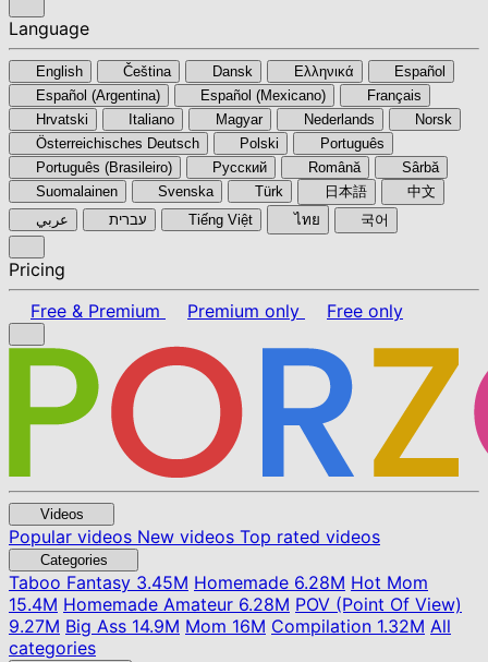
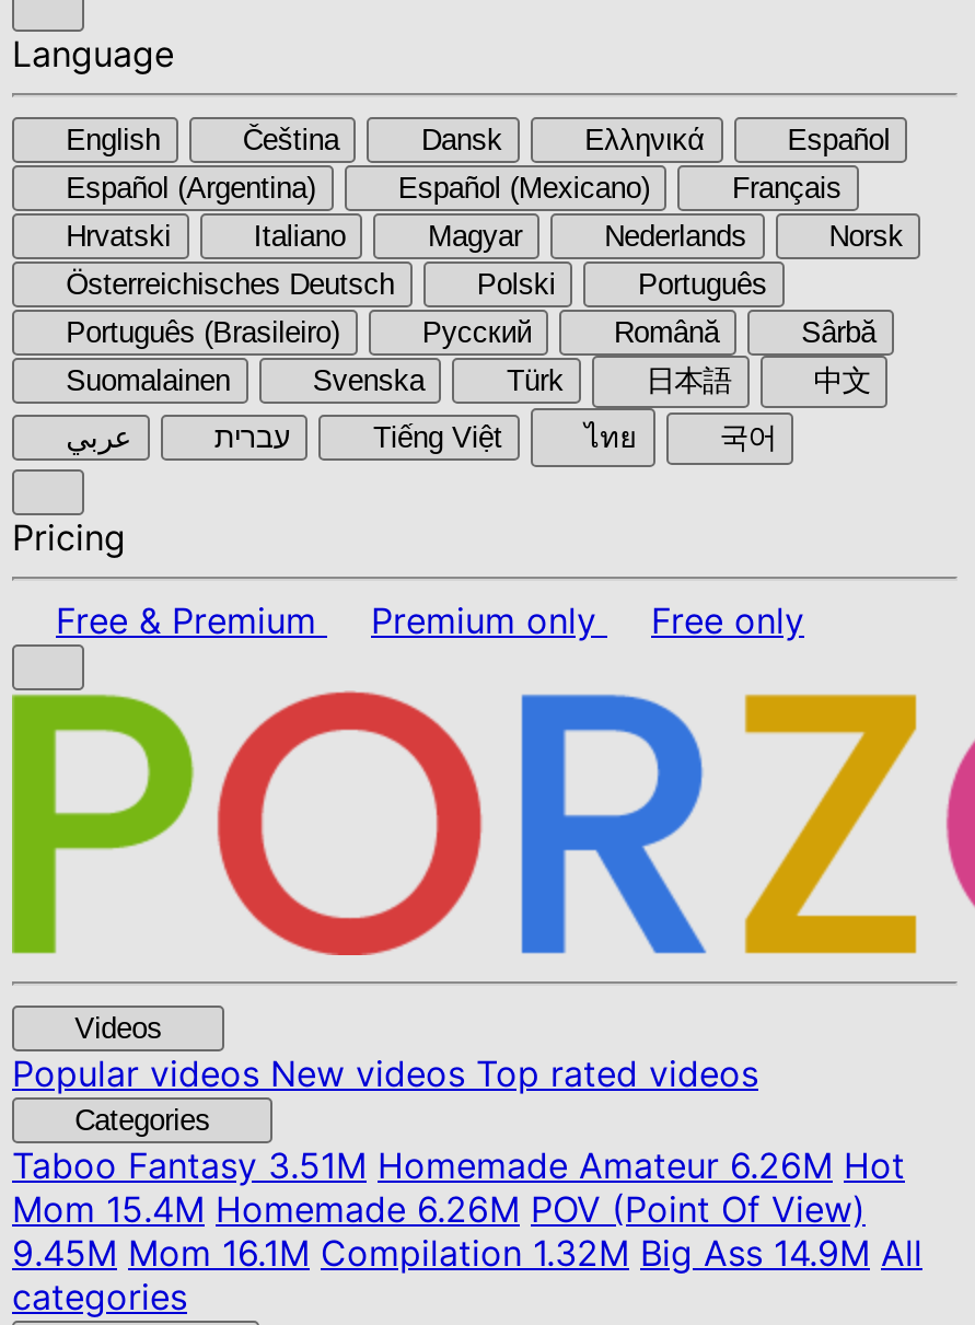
[9,571,428,593] Taboo Fantasy3.45M Homemade 6.28M Hot Mom -> [12,1143,905,1187] Taboo Fantasy3.51M Homemade Amateur 6.26M Hot
[9,593,462,615] 15.4M Homemade Amateur 6.28M POV (Point Of View) -> [12,1187,866,1231] Mom 15.4M Homemade 6.26M POV (Point Of View)
[9,615,451,637] 9.27M Big Ass 14.9M Mom 16M Compilation 1.32M All -> [12,1231,922,1275] 9.45M Mom 16.1M Compilation 1.32M Big Ass 14.9M All

